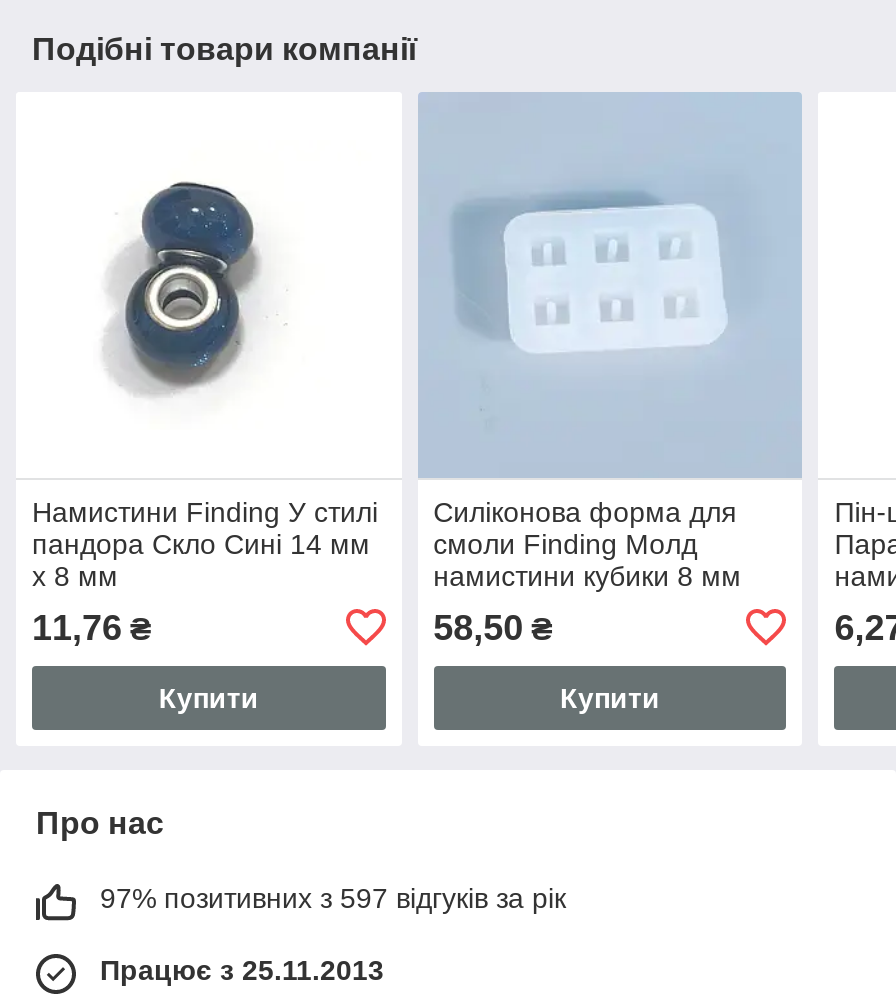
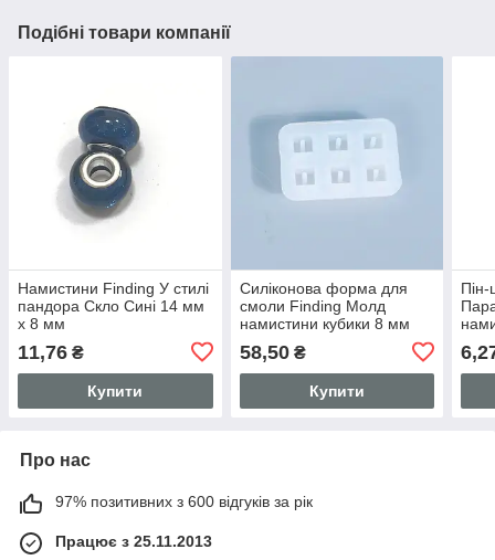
[100,882,566,914] 97% позитивних з 597 відгуків за рік -> [55,492,313,510] 97% позитивних з 600 відгуків за рік

